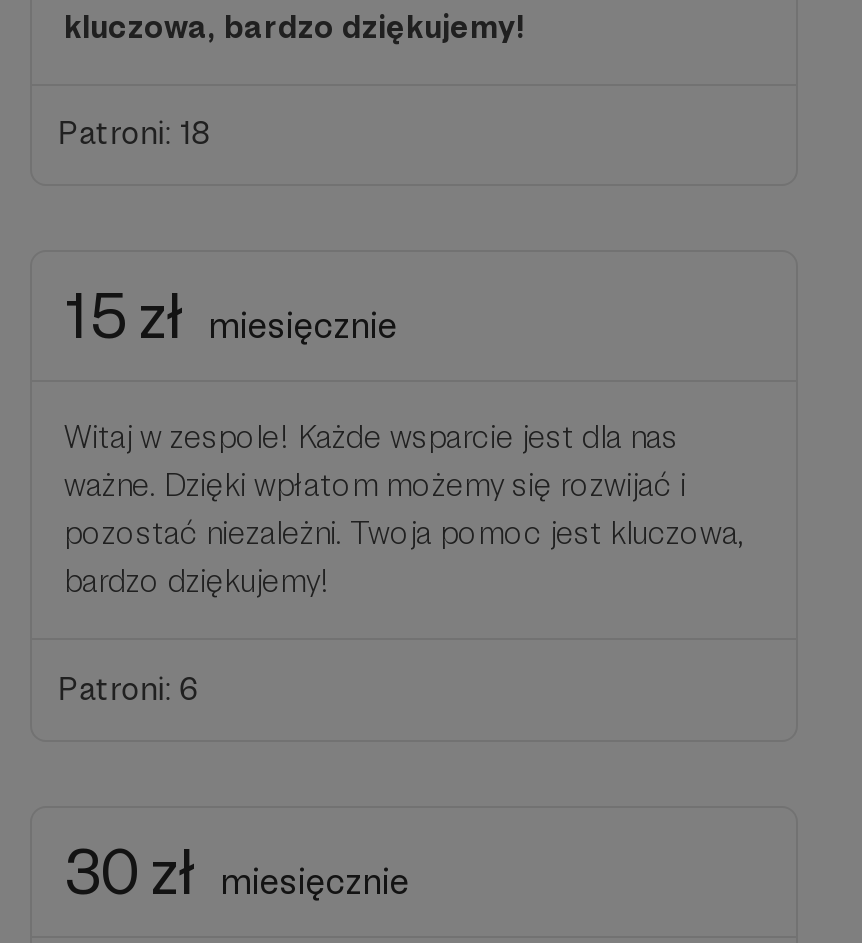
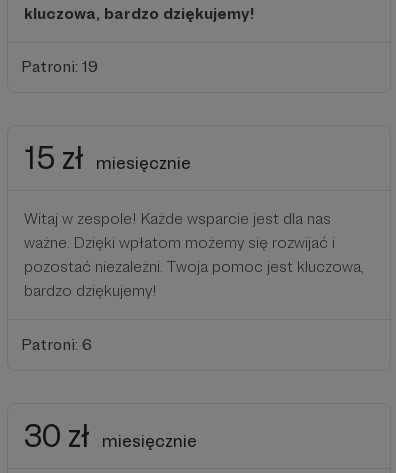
[58,115,212,153] Patroni: 18 -> [21,57,98,76] Patroni: 19

